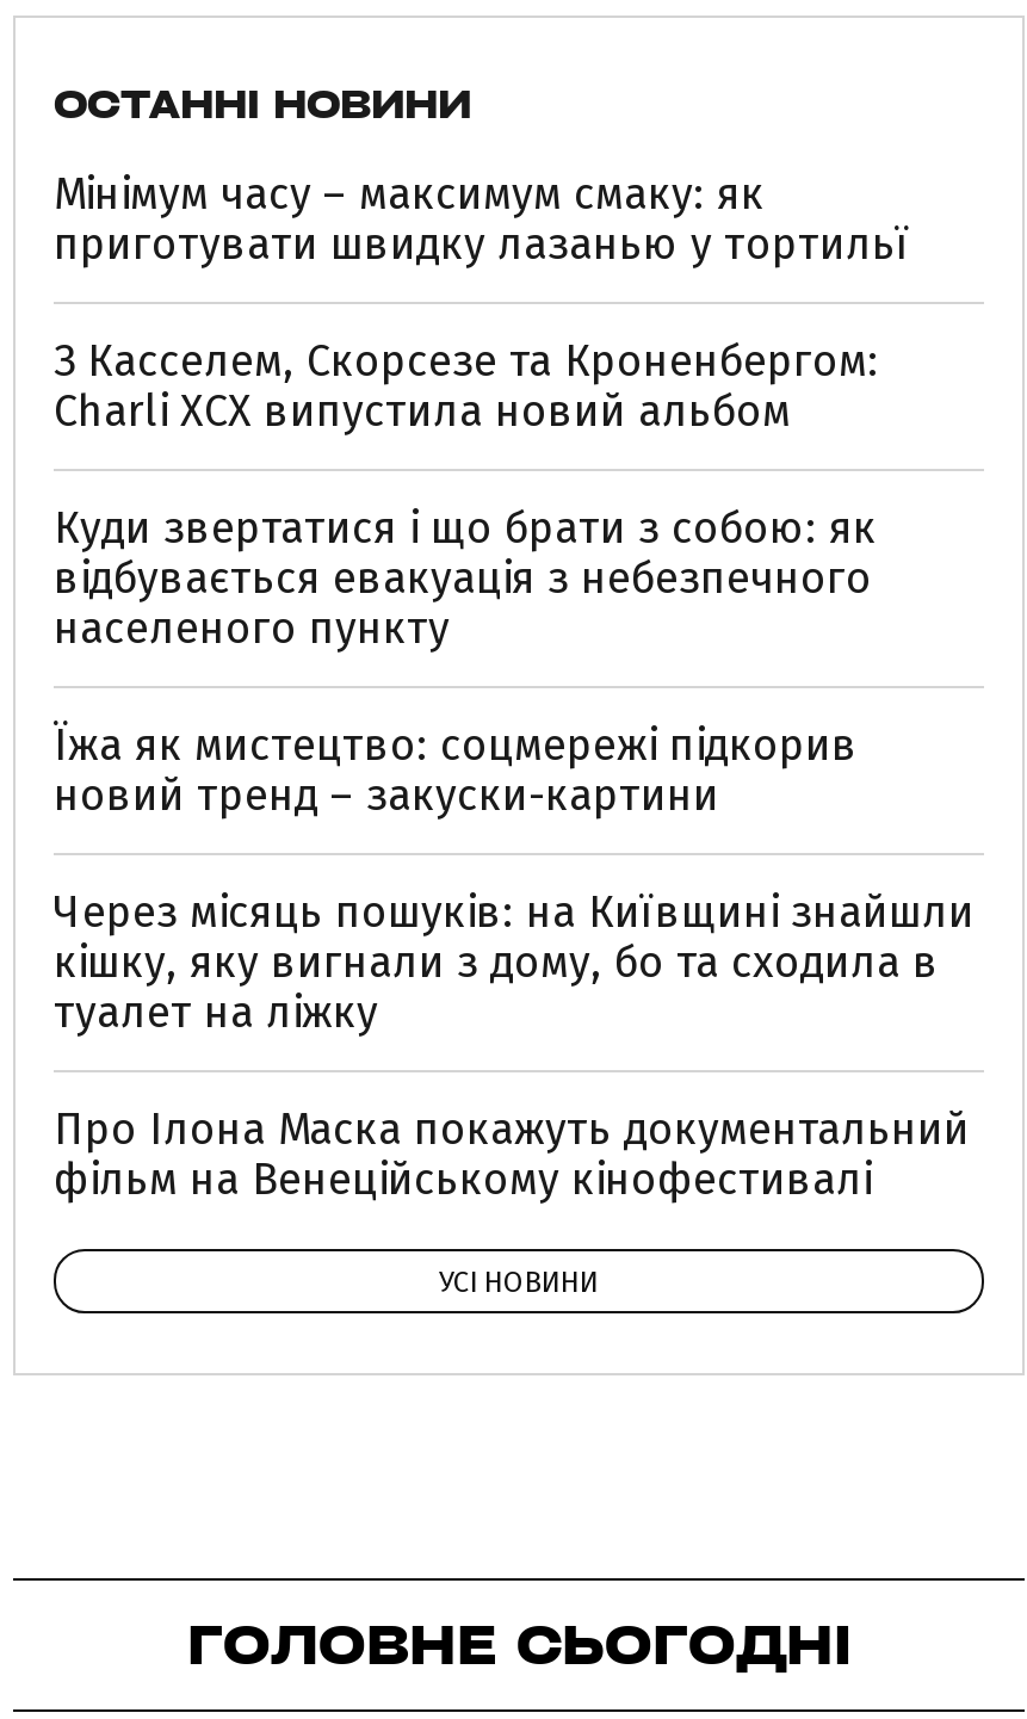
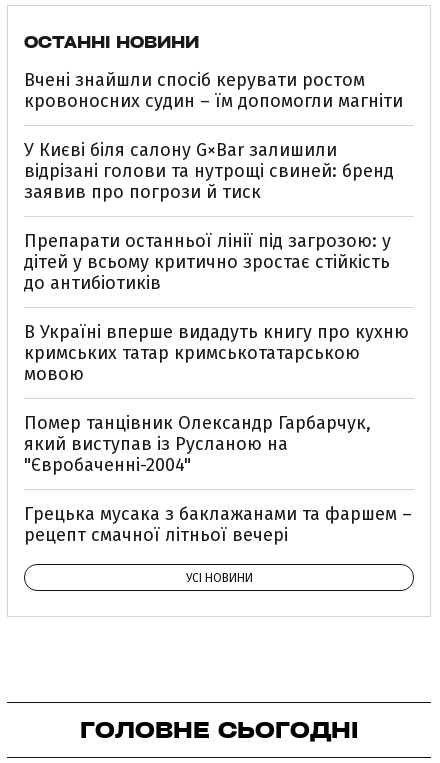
[54,169,910,272] Мінімум часу – максимум смаку: як | приготувати швидку лазанью у тортильї -> [24,69,403,112] Вчені знайшли спосіб керувати ростом | кровоносних судин – їм допомогли магніти
[54,336,879,439] З Касселем, Скорсезе та Кроненбергом: | Charli XCX випустила новий альбом -> [24,139,394,203] У Києві біля салону G×Bar залишили | відрізані голови та нутрощі свиней: бренд | заявив про погрози й тиск
[54,503,877,656] Куди звертатися і що брати з собою: як | відбувається евакуація з небезпечного | населеного пункту -> [24,230,391,294] Препарати останньої лінії під загрозою: у | дітей у всьому критично зростає стійкість | до антибіотиків
[54,720,858,823] Їжа як мистецтво: соцмережі підкорив | новий тренд – закуски-картини -> [24,321,409,385] В Україні вперше видадуть книгу про кухню | кримських татар кримськотатарською | мовою
[54,887,975,1040] Через місяць пошуків: на Київщині знайшли | кішку, яку вигнали з дому, бо та сходила в | туалет на ліжку -> [24,412,371,476] Помер танцівник Олександр Гарбарчук, | який виступав із Русланою на | "Євробаченні-2004"
[54,1104,970,1207] Про Ілона Маска покажуть документальний | фільм на Венеційському кінофестивалі -> [24,503,412,546] Грецька мусака з баклажанами та фаршем – | рецепт смачної літньої вечері

